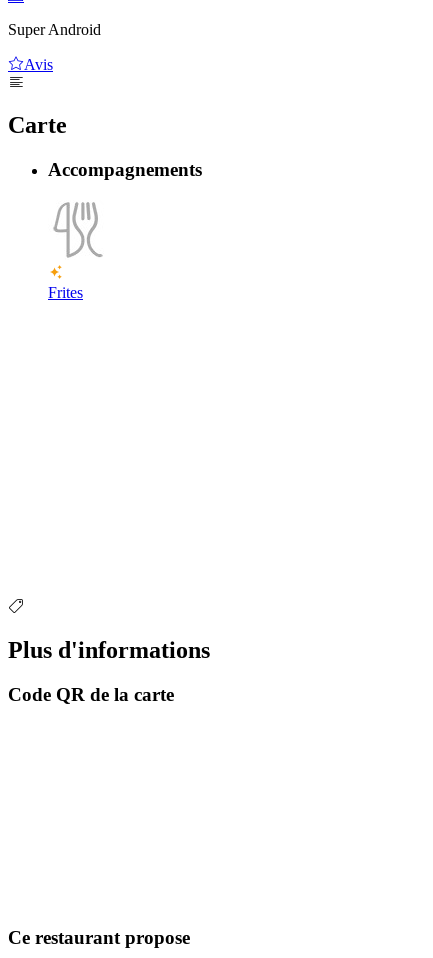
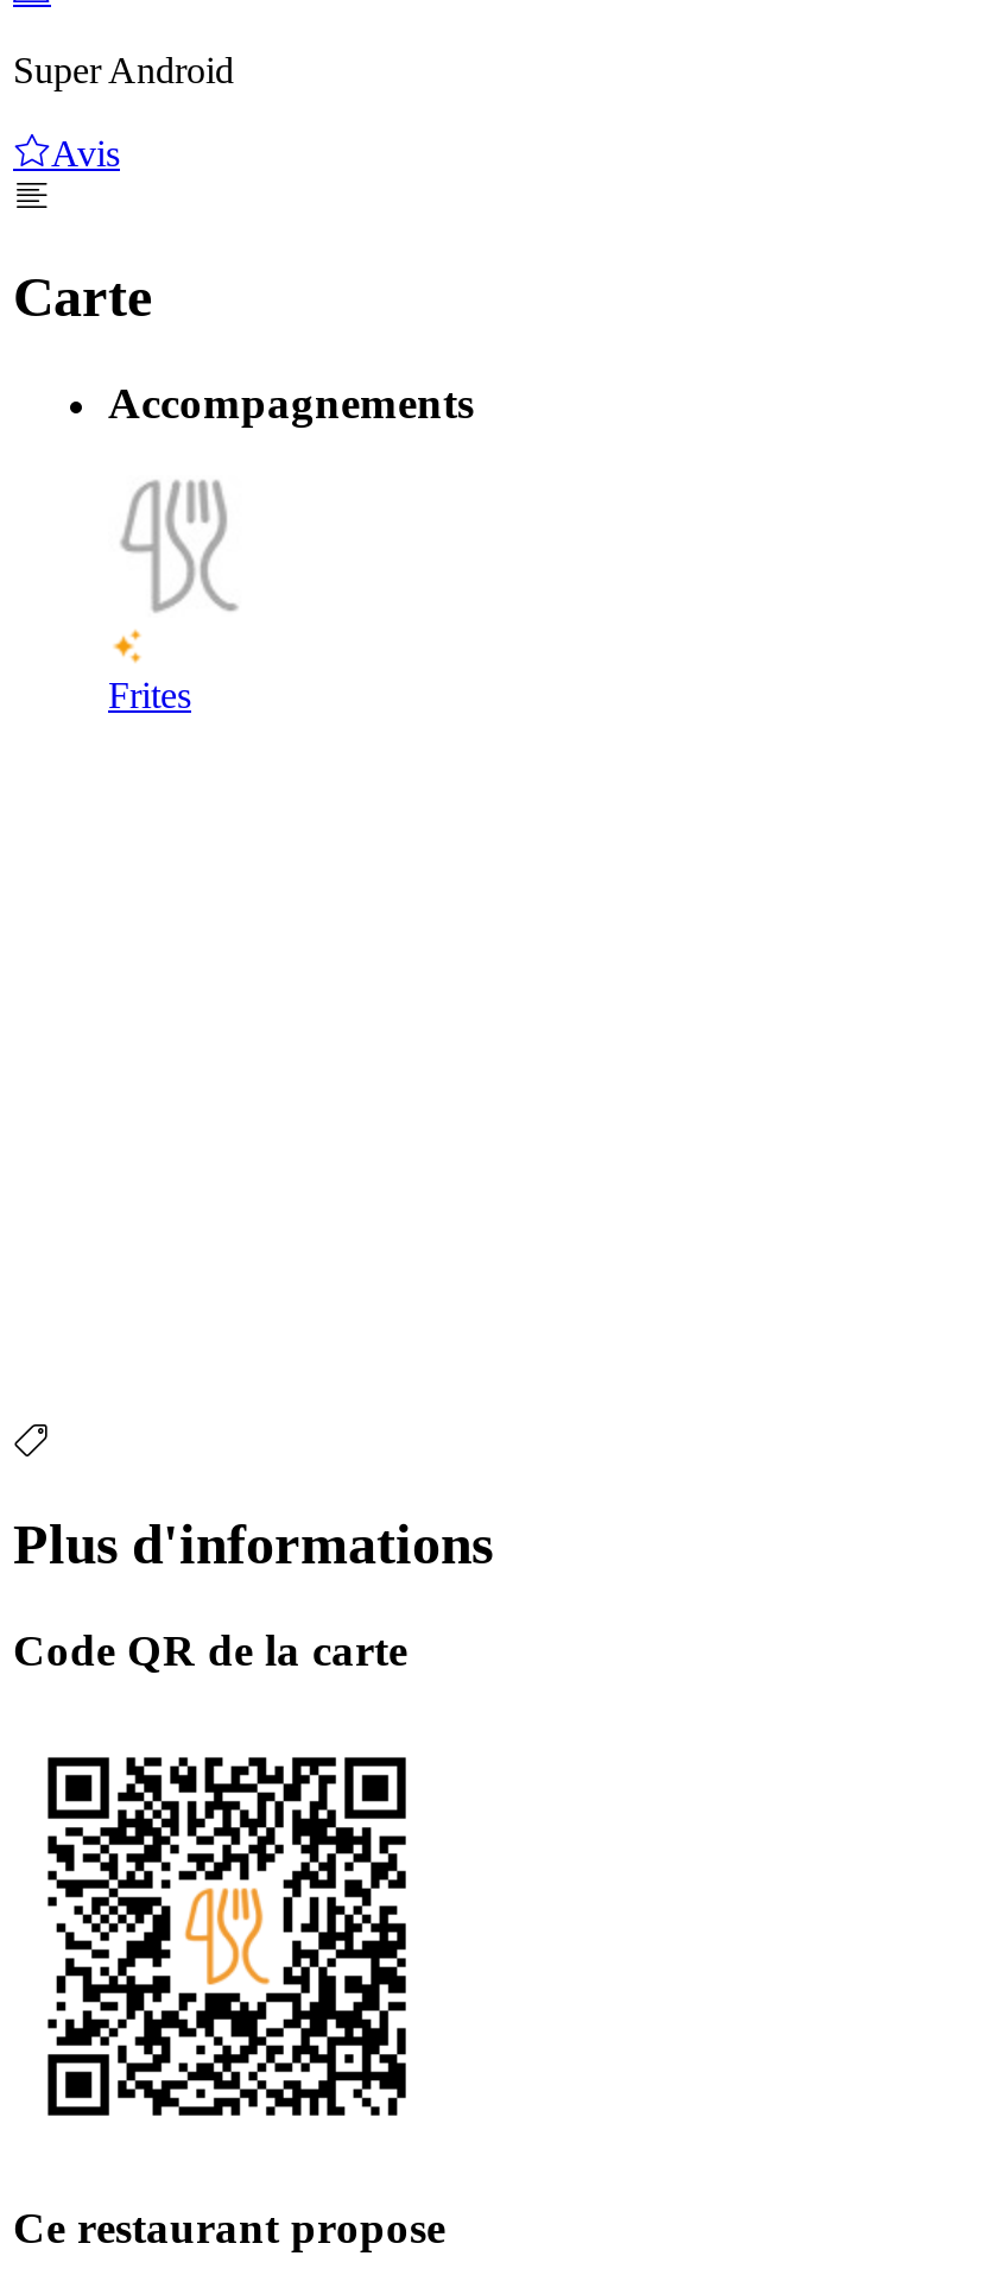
none -> [44,1753,410,2119] [image]

